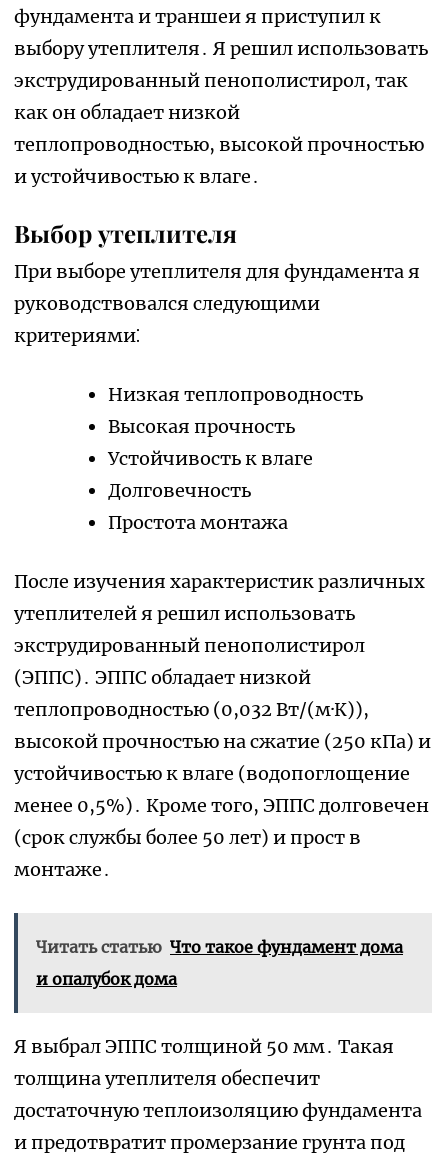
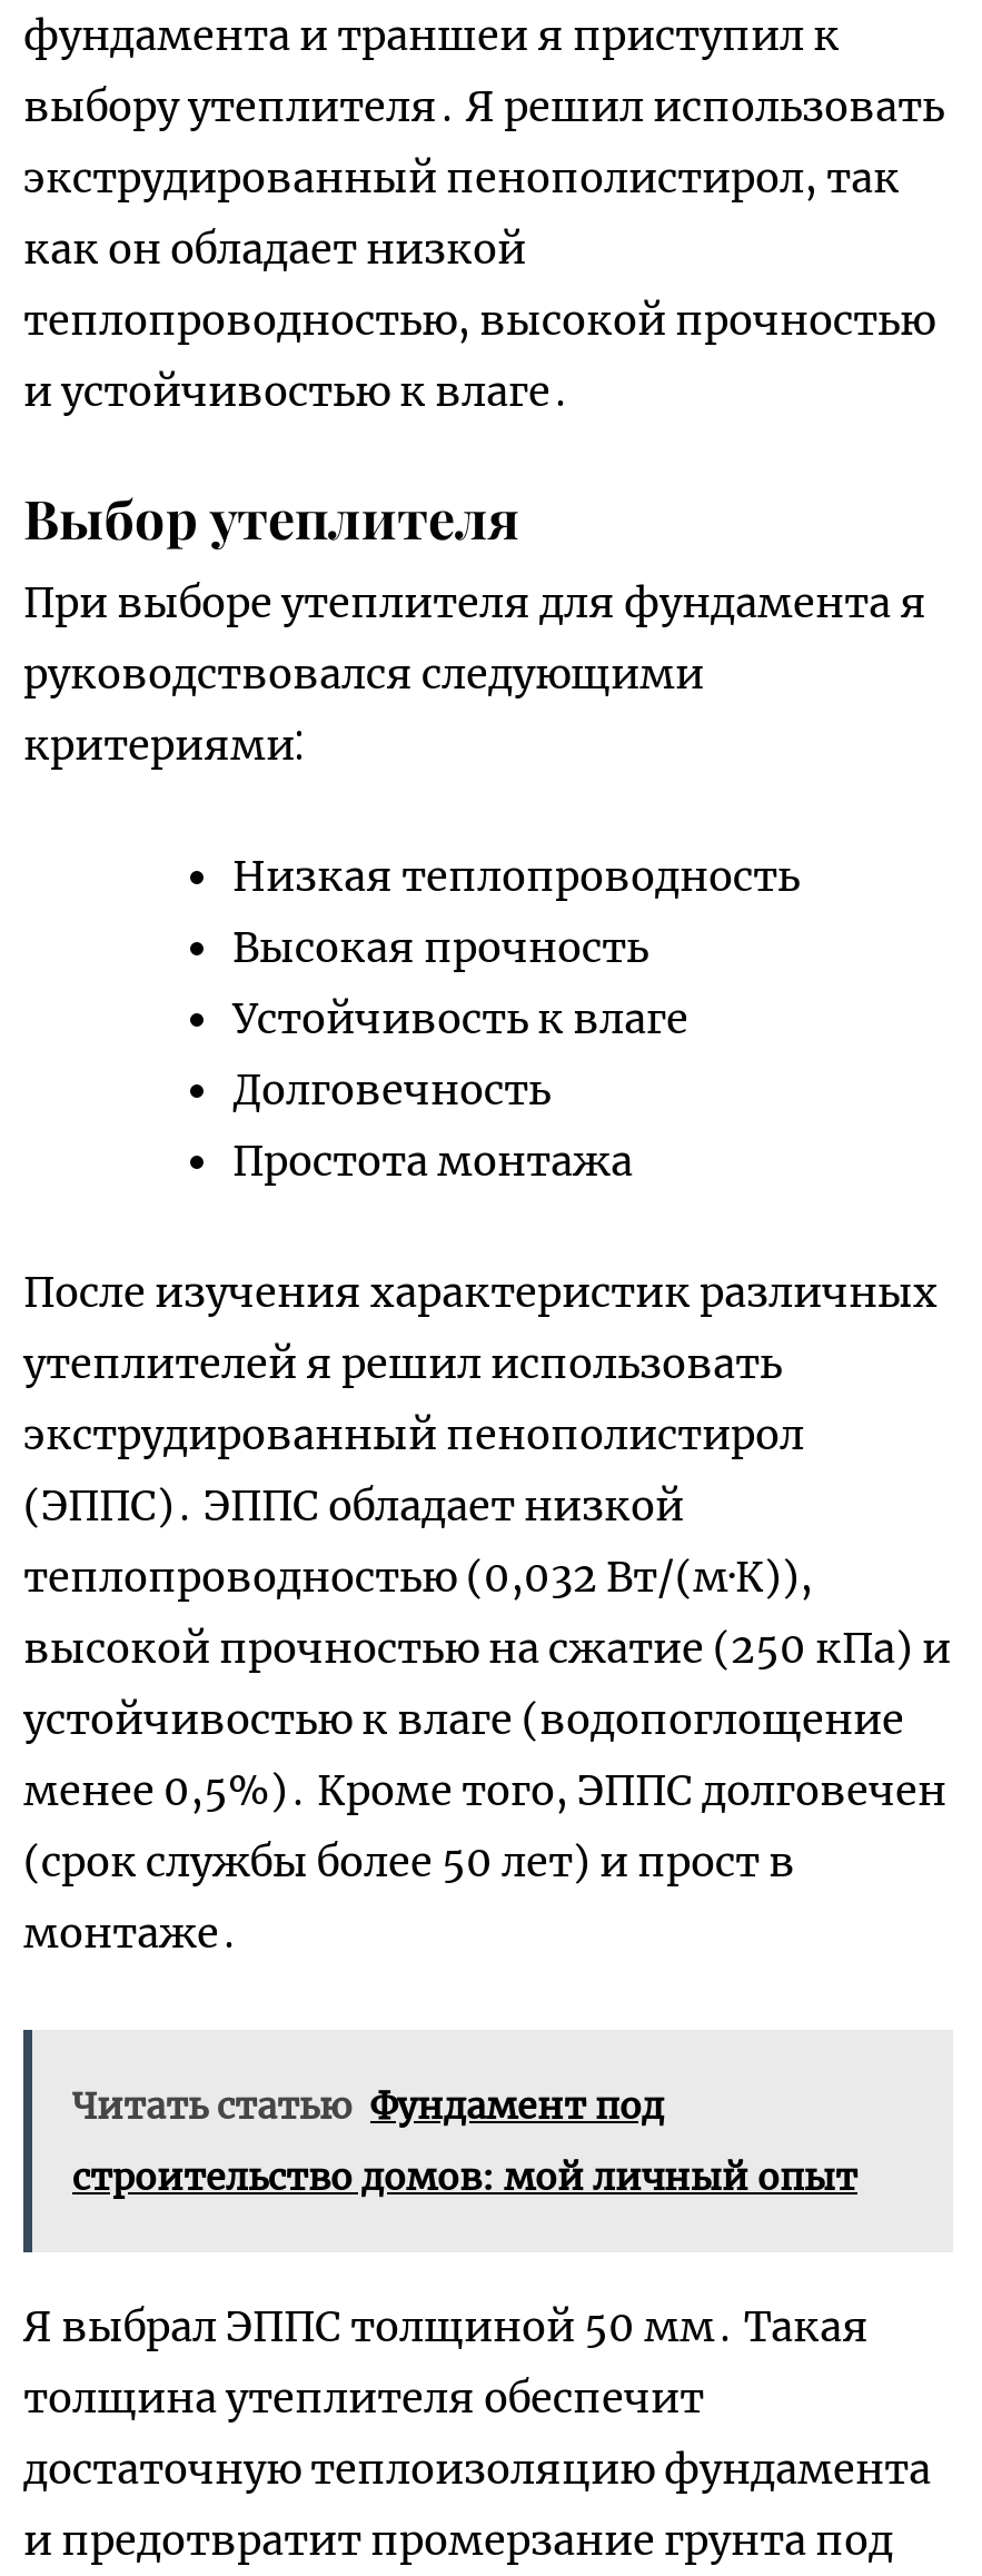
[36,937,403,957] Читать статью Что такое фундамент дома -> [72,2083,664,2128] Читать статью Фундамент под
[36,969,177,989] и опалубок дома -> [72,2154,857,2199] строительство домов: мой личный опыт

